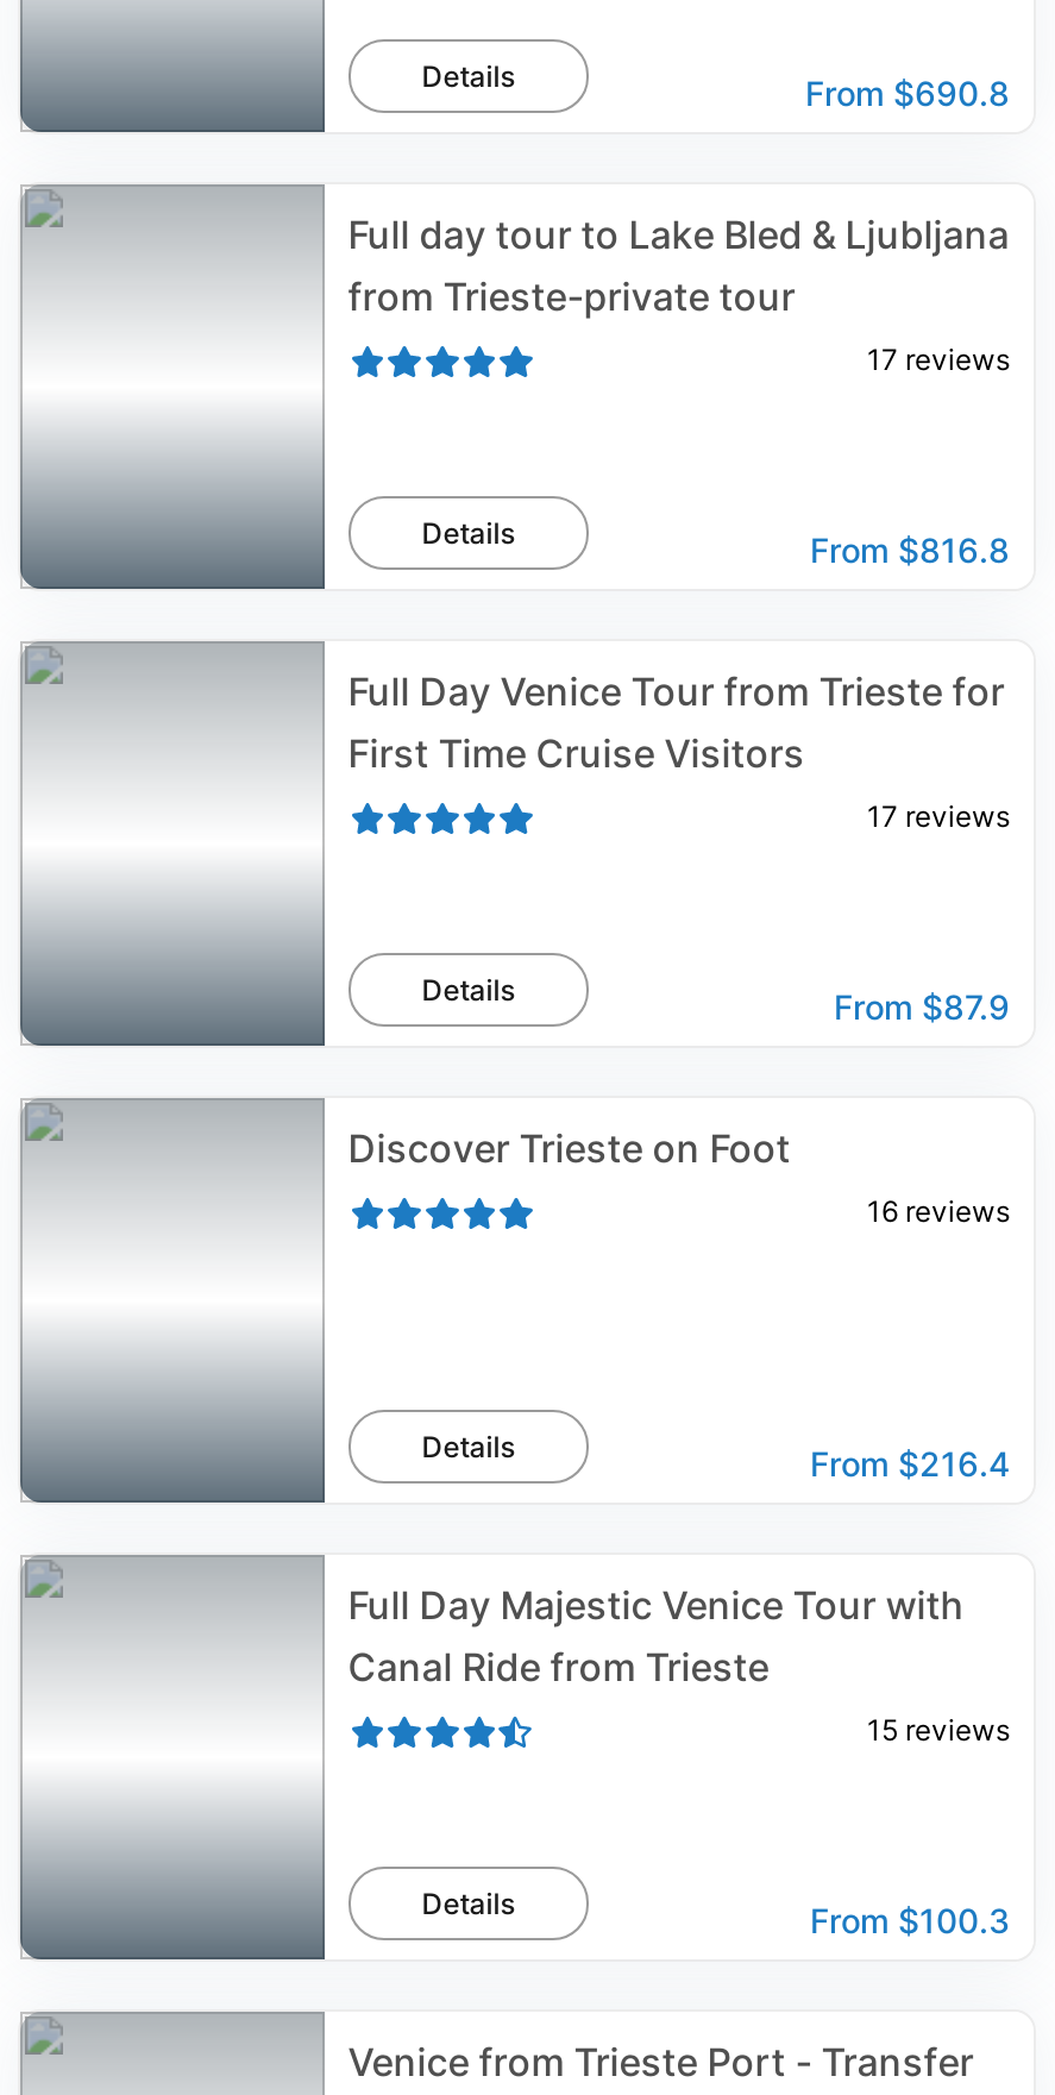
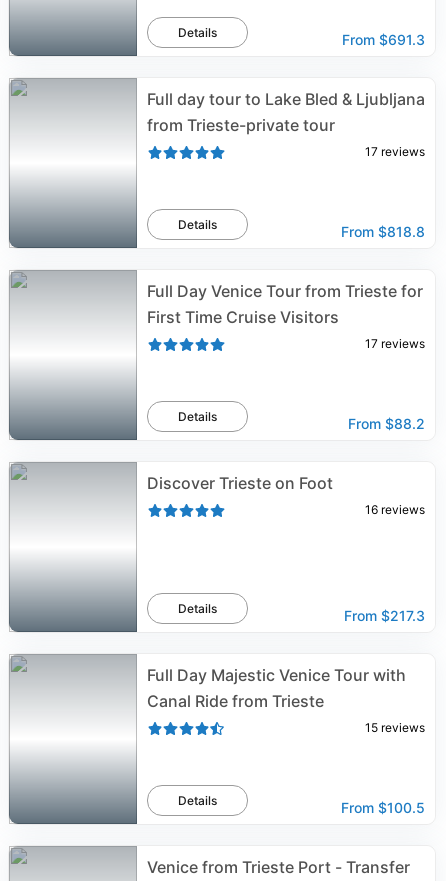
[805,73,1010,113] From $690.8 -> [342,31,425,48] From $691.3
[810,529,1010,570] From $816.8 -> [341,223,425,240] From $818.8
[834,986,1010,1027] From $87.9 -> [348,415,425,432] From $88.2
[810,1443,1010,1484] From $216.4 -> [344,607,425,624] From $217.3
[810,1900,1010,1940] From $100.3 -> [341,799,425,816] From $100.5

